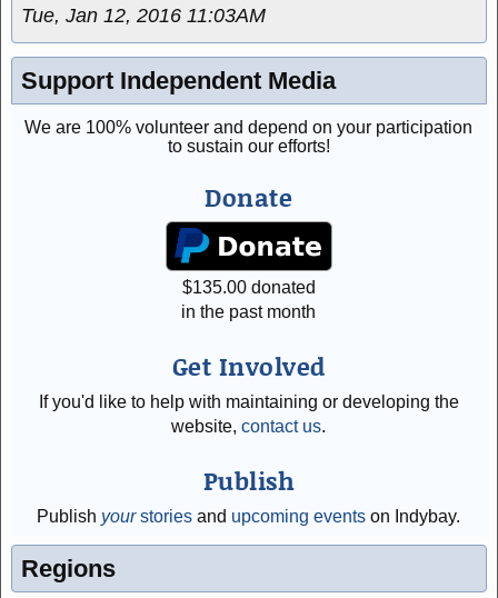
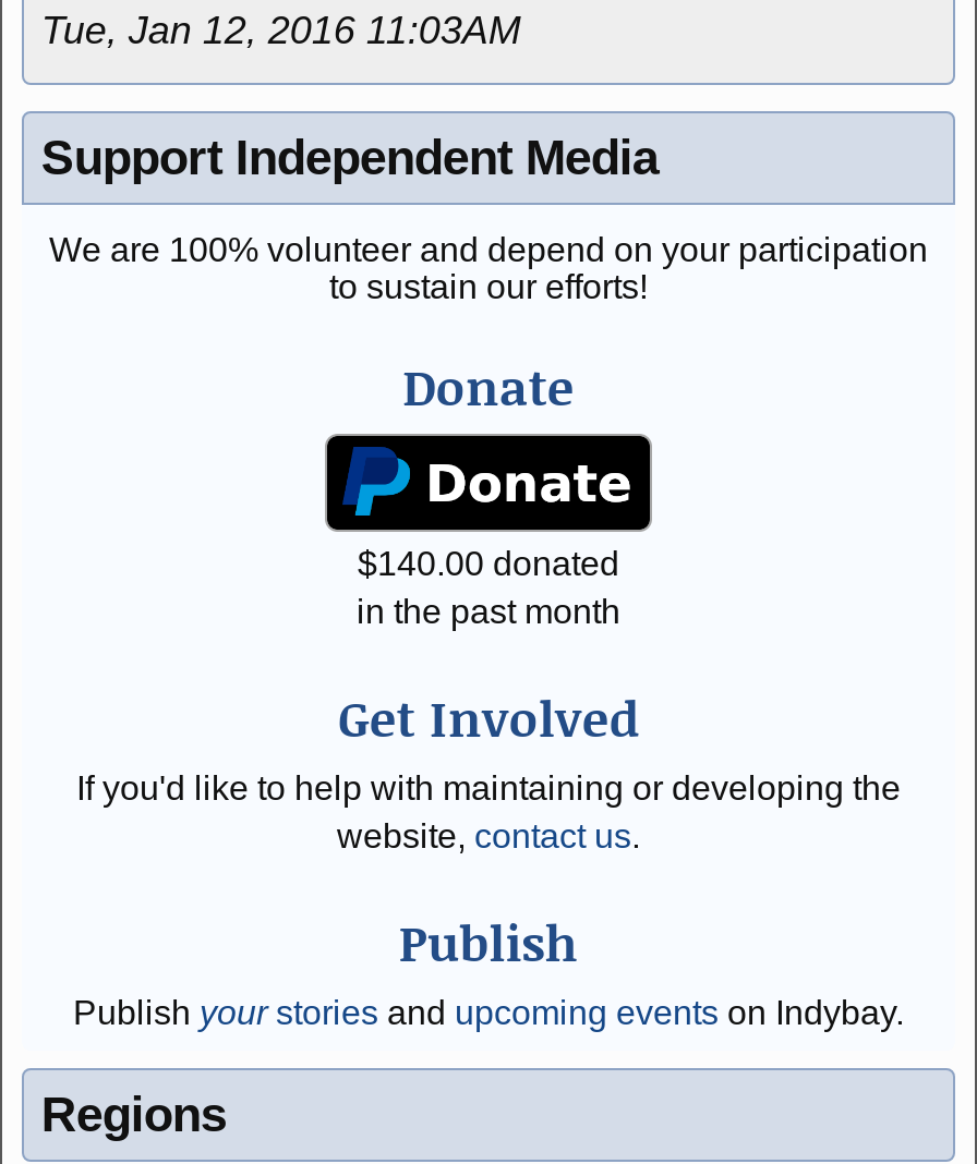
[182,278,316,296] $135.00 donated -> [358,544,619,581] $140.00 donated

